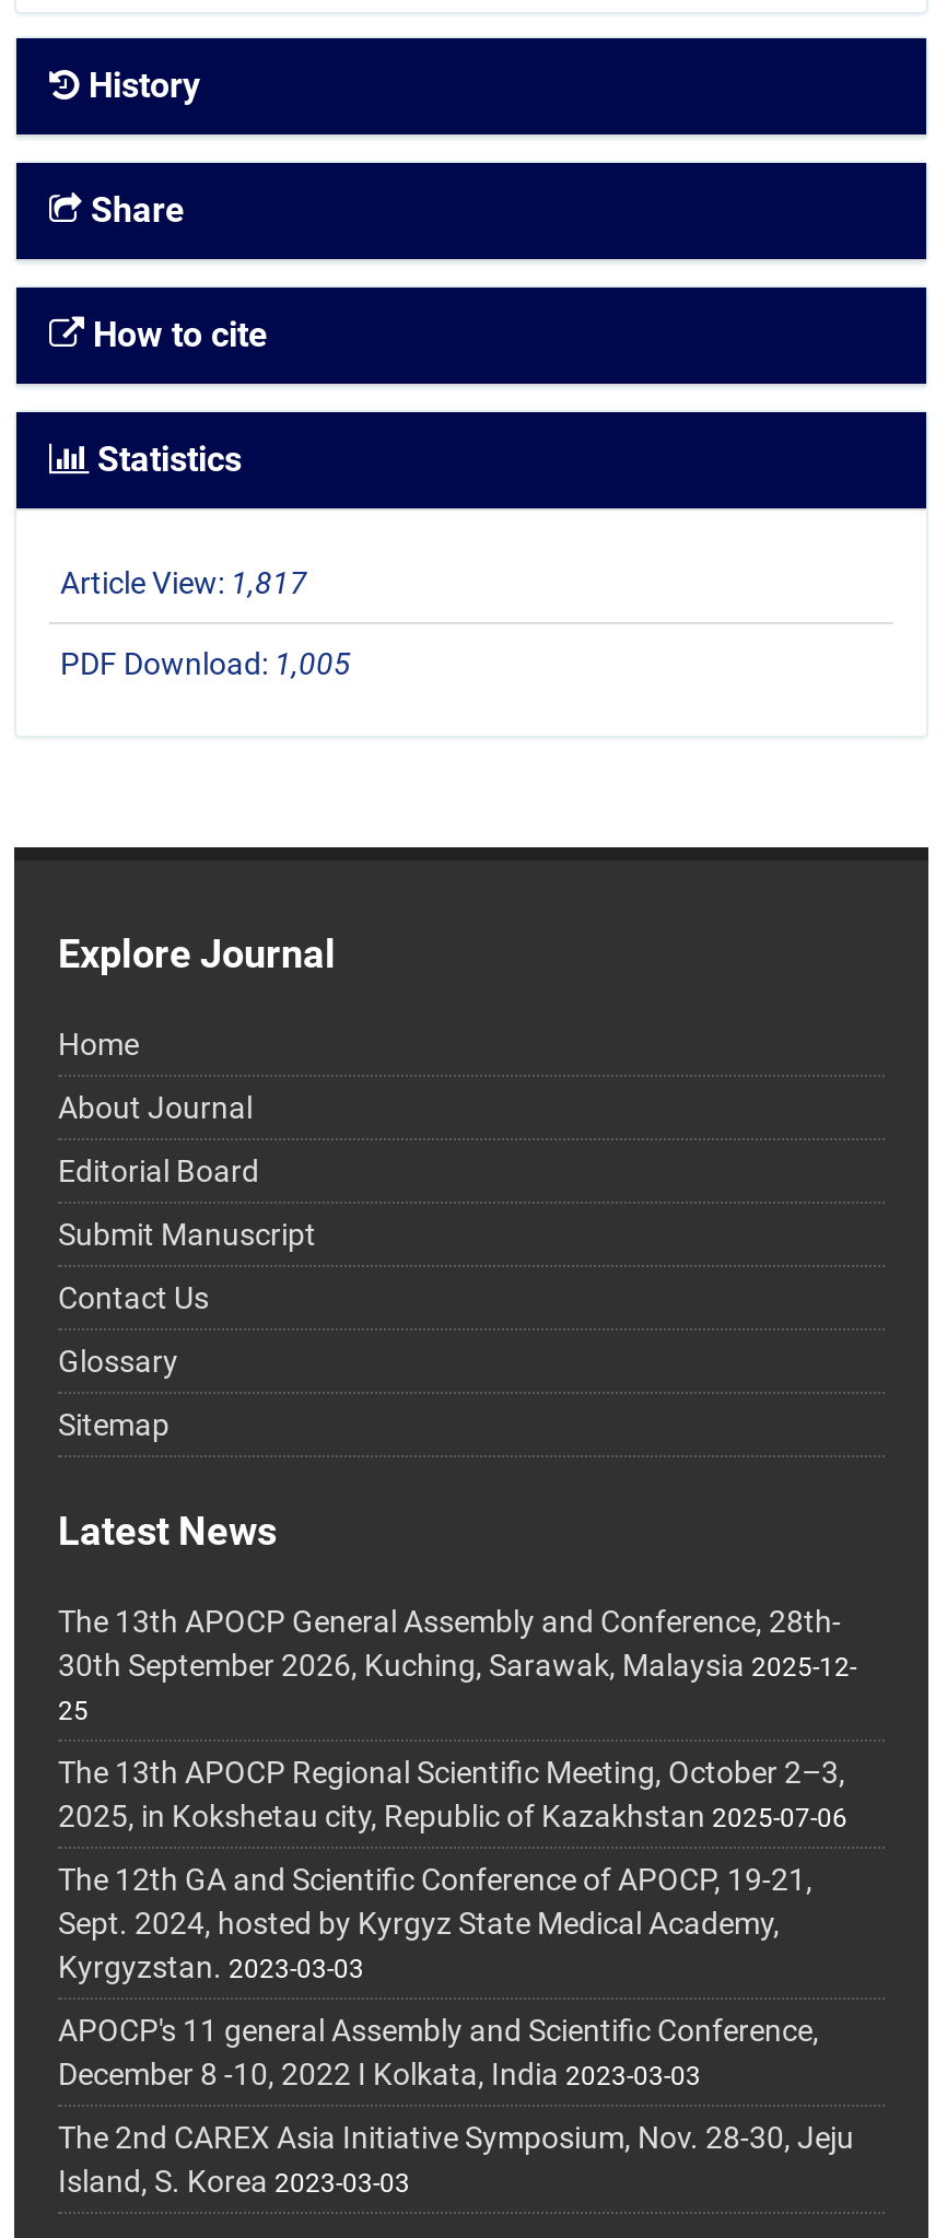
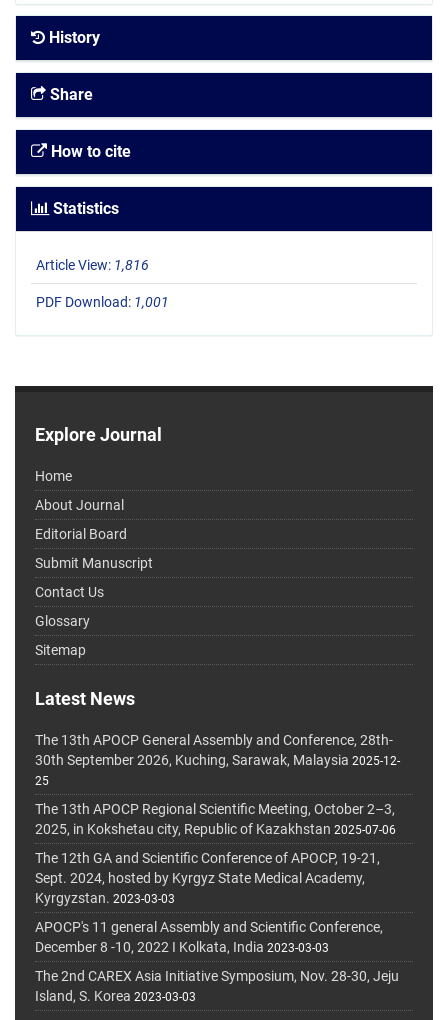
[60,566,307,601] Article View: 1,817 -> [36,257,149,273] Article View: 1,816
[60,647,351,682] PDF Download: 1,005 -> [36,294,169,310] PDF Download: 1,001

